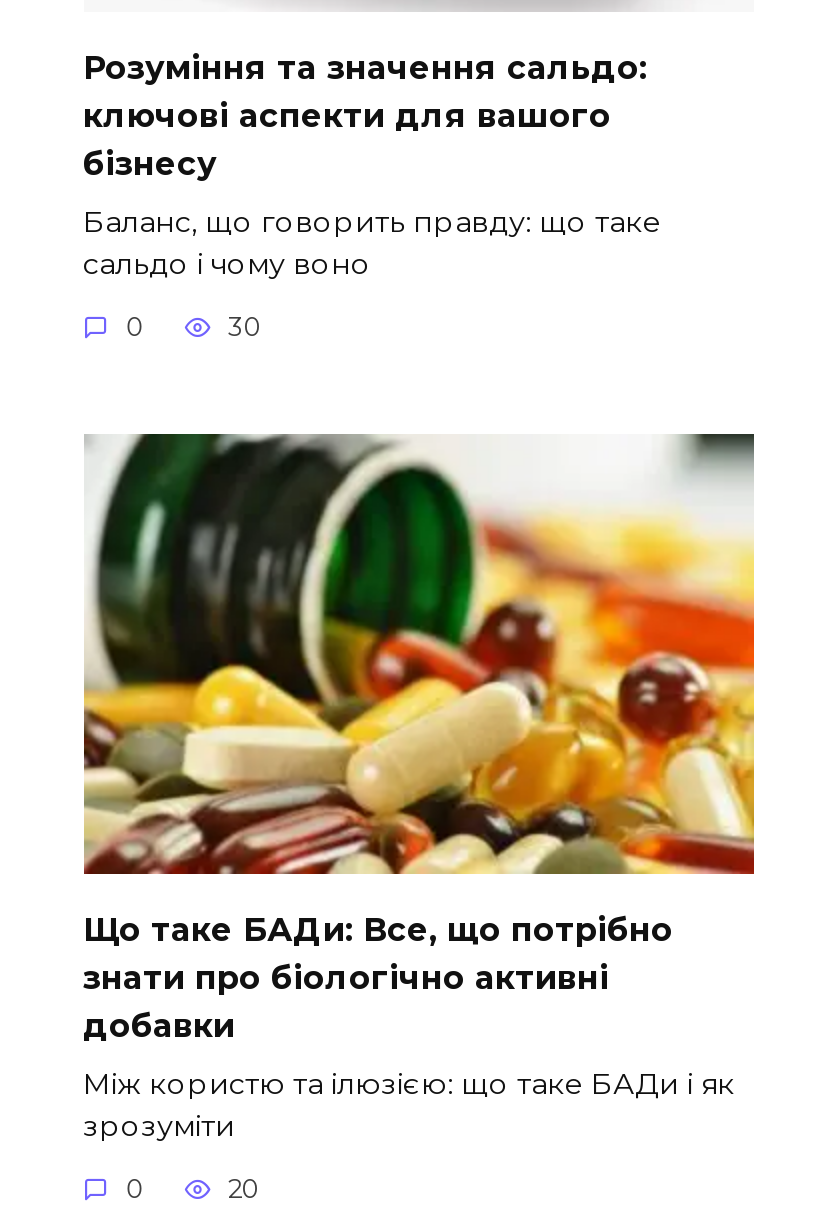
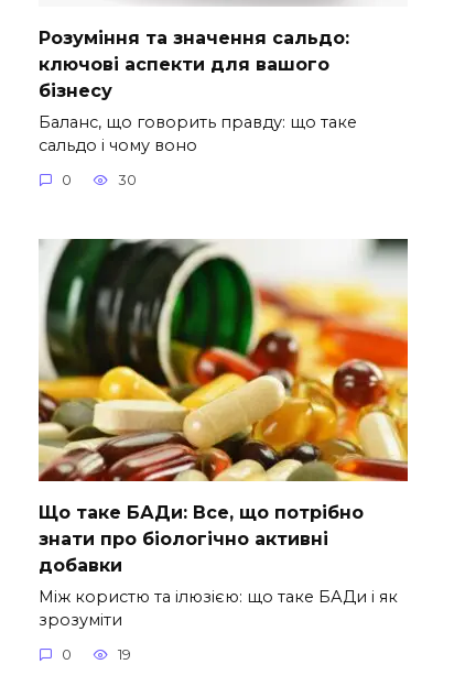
[228,1174,260,1204] 20 -> [118,646,131,663] 19

